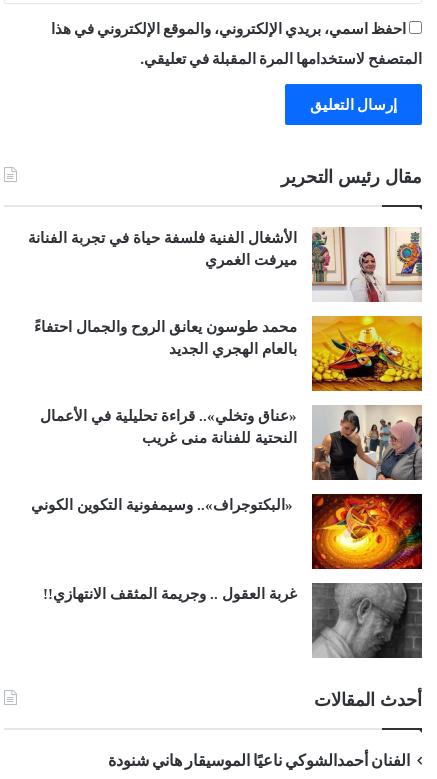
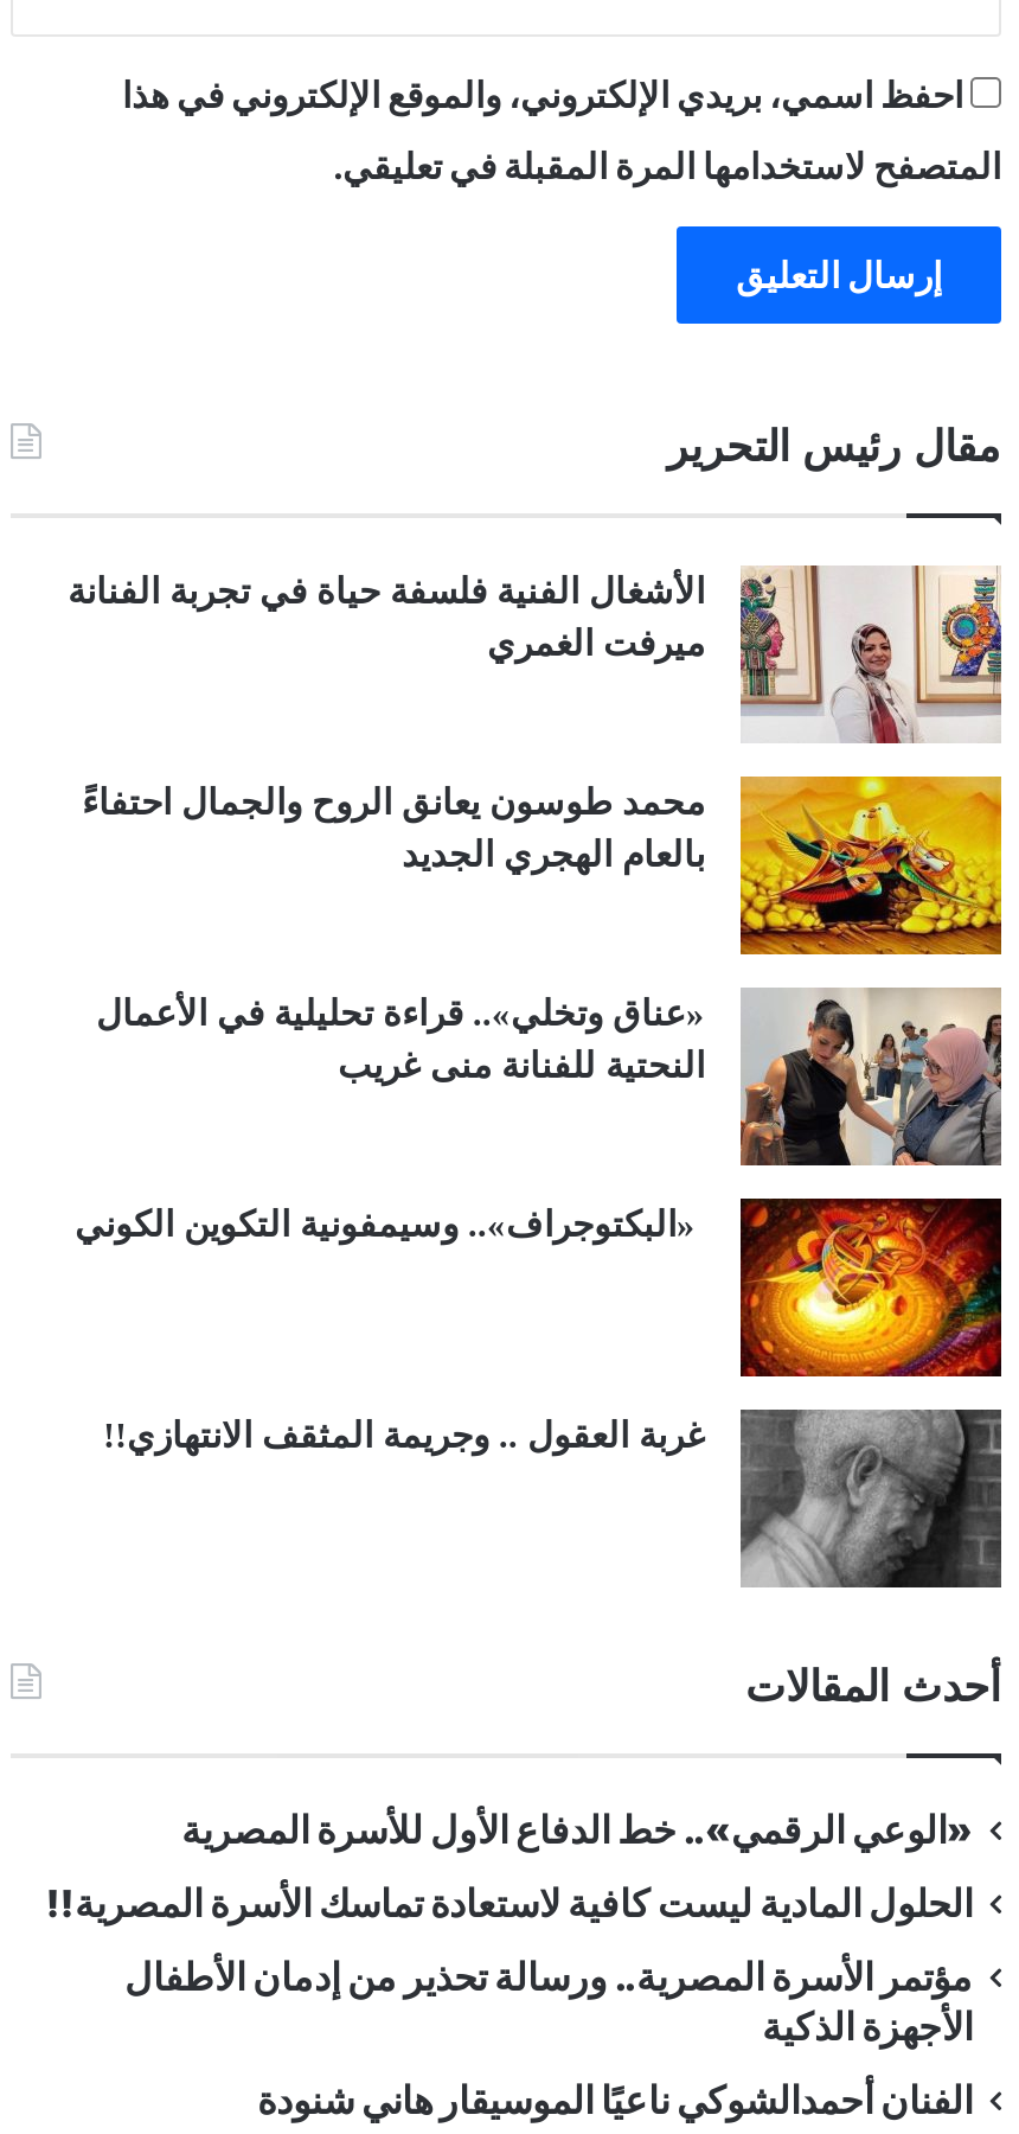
none -> [46,1808,973,2050] «الوعي الرقمي».. خط الدفاع الأول للأسرة المصرية | الحلول المادية ليست كافية لاستعادة تماسك الأسرة المصرية!! | مؤتمر الأسرة المصرية.. ورسالة تحذير من إدمان الأطفال | الأجهزة الذكية

